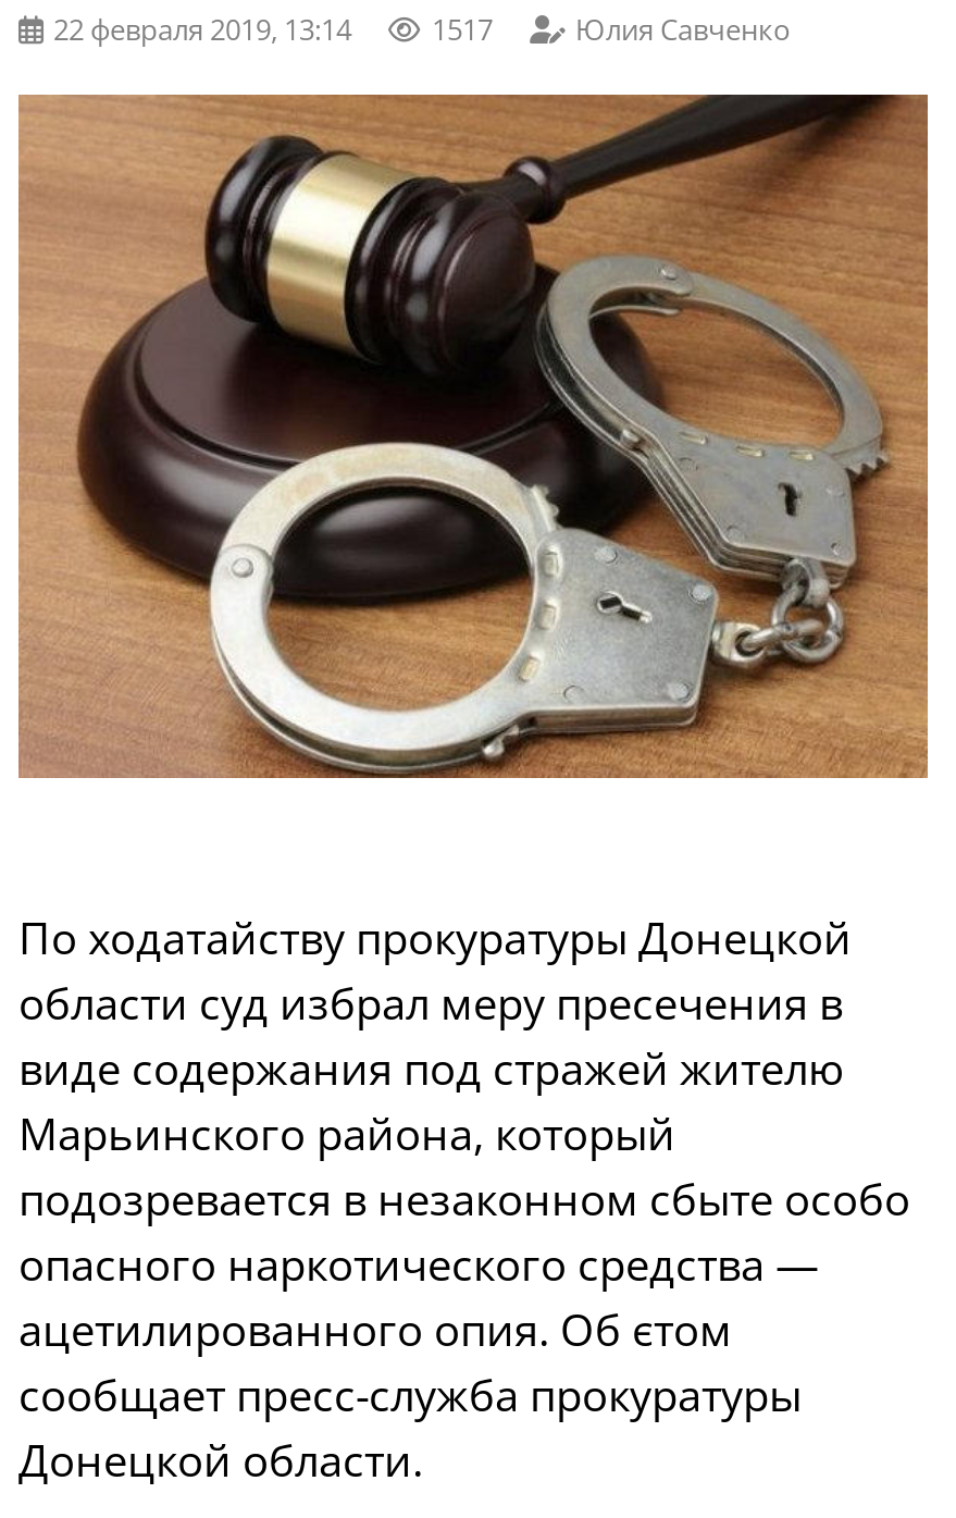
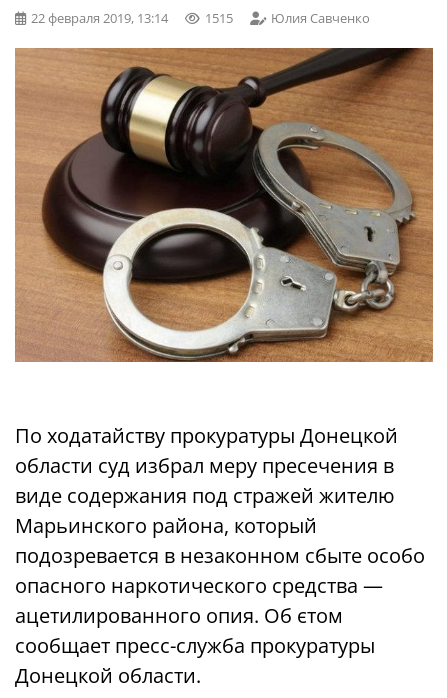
[432,10,493,49] 1517 -> [205,9,233,27] 1515

